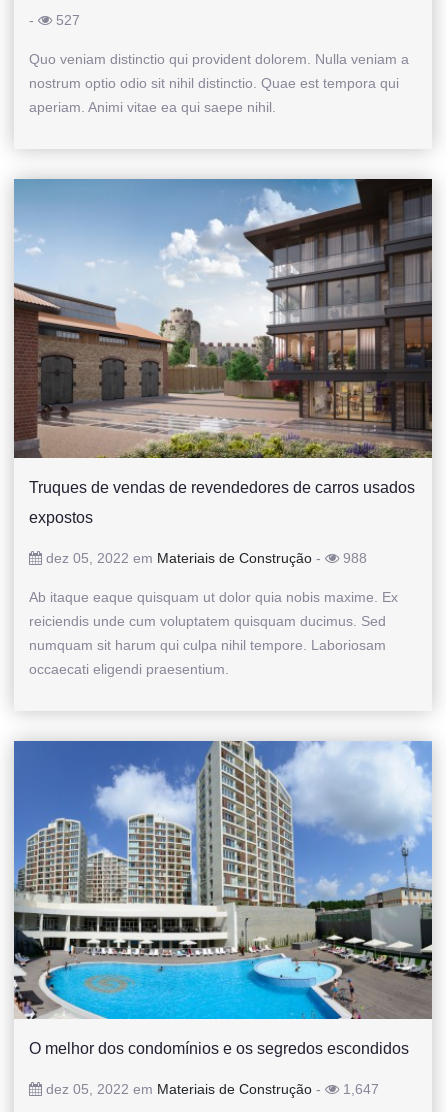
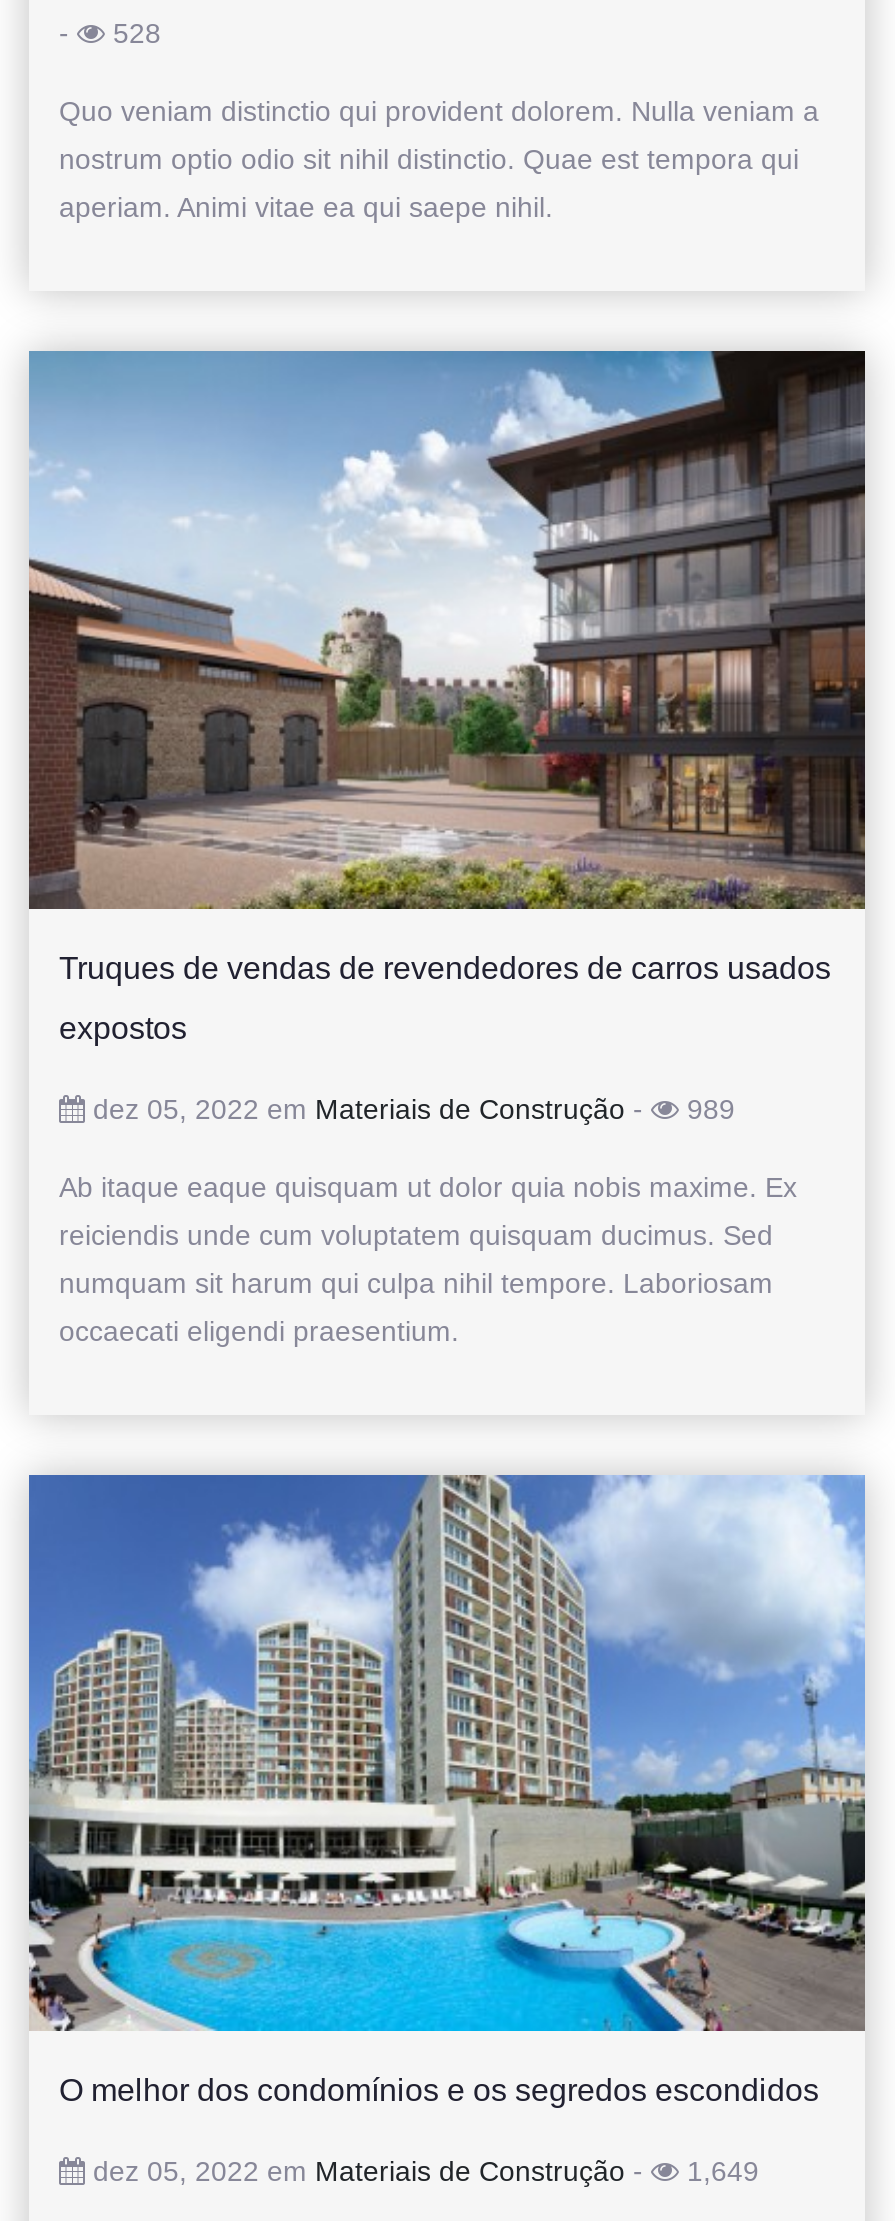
[52,12,80,28] 527 -> [105,17,161,49] 528
[42,550,367,566] dez 05, 2022 em Materiais de Construção - 988 -> [85,1092,735,1124] dez 05, 2022 em Materiais de Construção - 989
[42,1081,379,1097] dez 05, 2022 em Materiais de Construção - 1,647 -> [85,2155,759,2187] dez 05, 2022 em Materiais de Construção - 1,649

